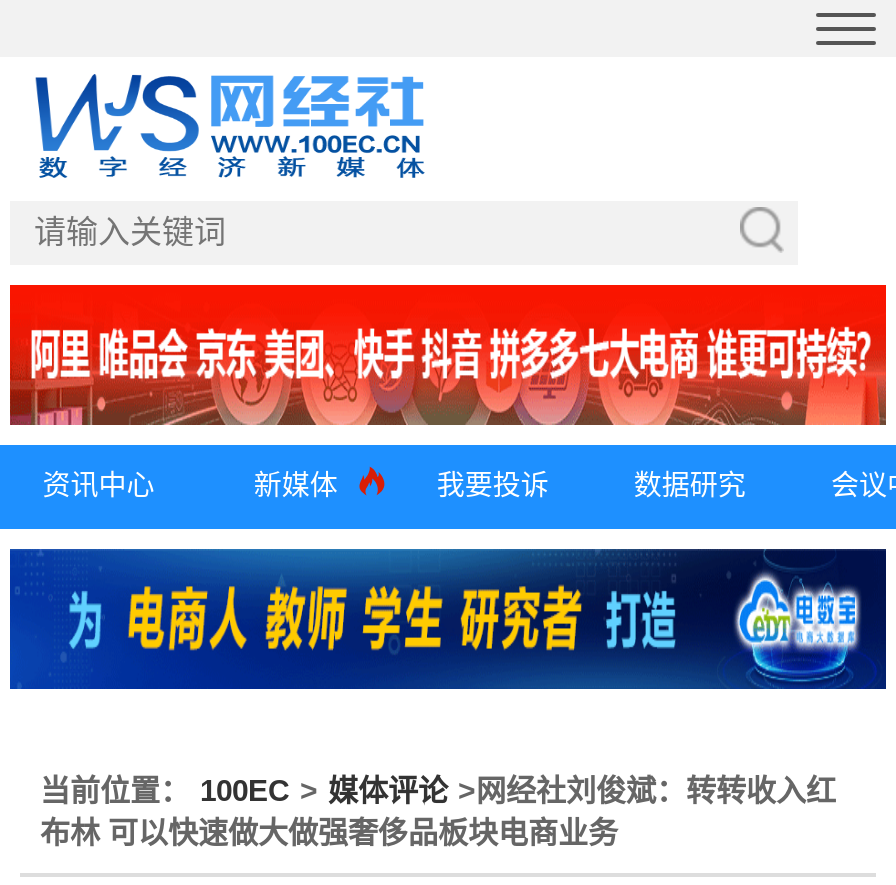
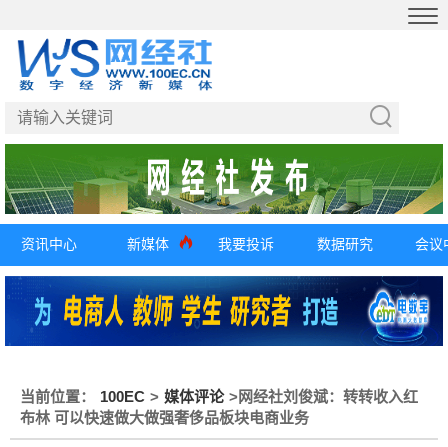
[8,283,888,427] [image] -> [4,143,444,215] [image]

